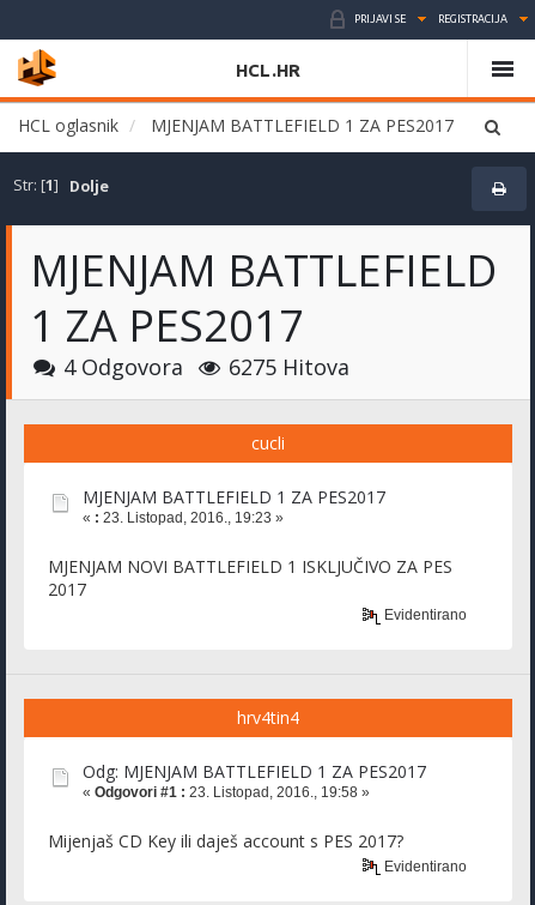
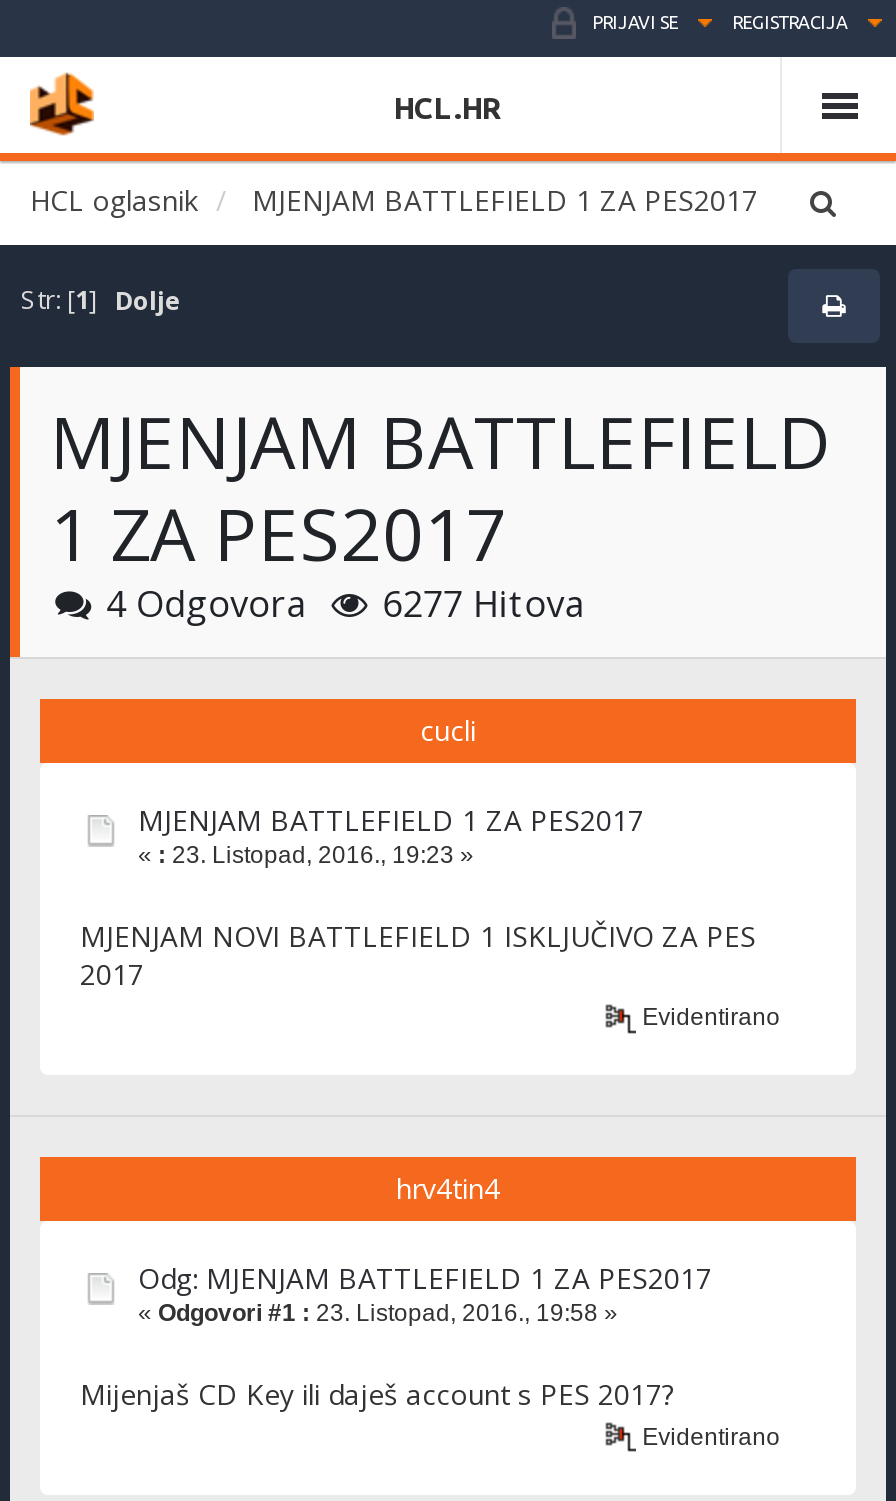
[64,352,350,381] 4 Odgovora 6275 Hitova -> [106,579,585,627] 4 Odgovora 6277 Hitova

